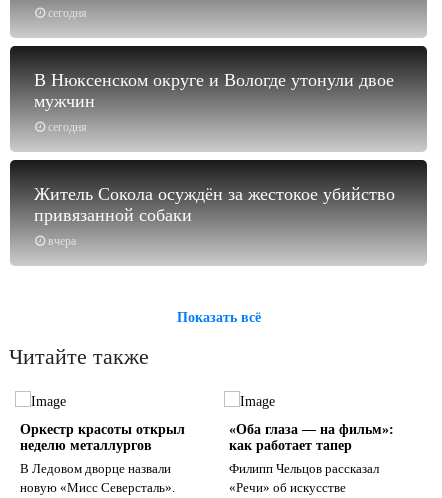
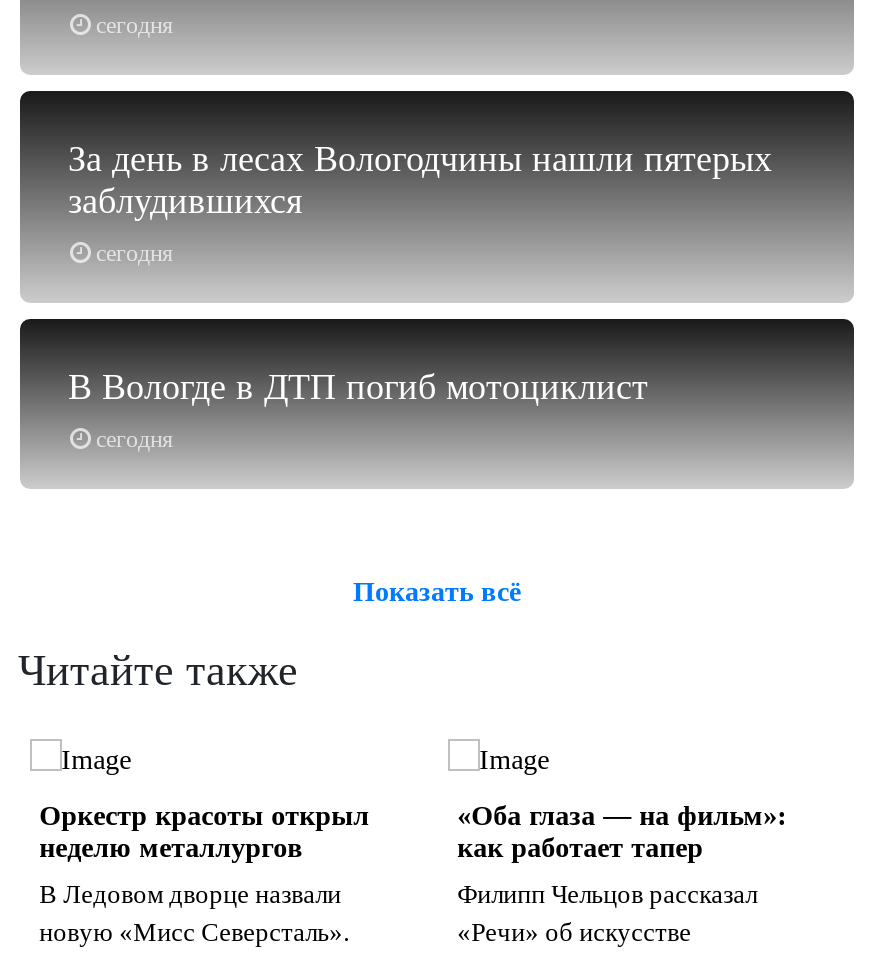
[34,70,394,111] В Нюксенском округе и Вологде утонули двое | мужчин -> [68,138,772,220] За день в лесах Вологодчины нашли пятерых | заблудившихся
[34,184,395,225] Житель Сокола осуждён за жестокое убийство | привязанной собаки -> [68,366,648,406] В Вологде в ДТП погиб мотоциклист
[48,234,76,248] вчера -> [96,424,174,452] сегодня

